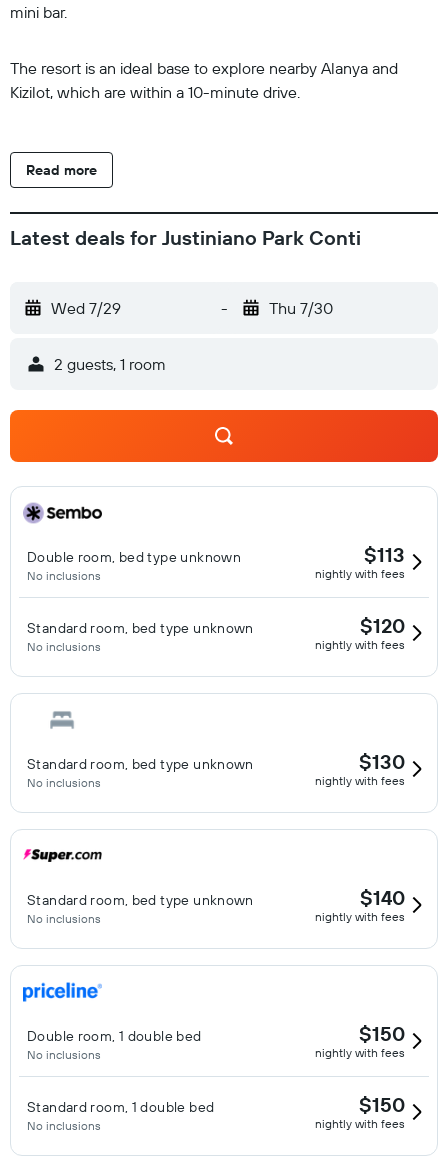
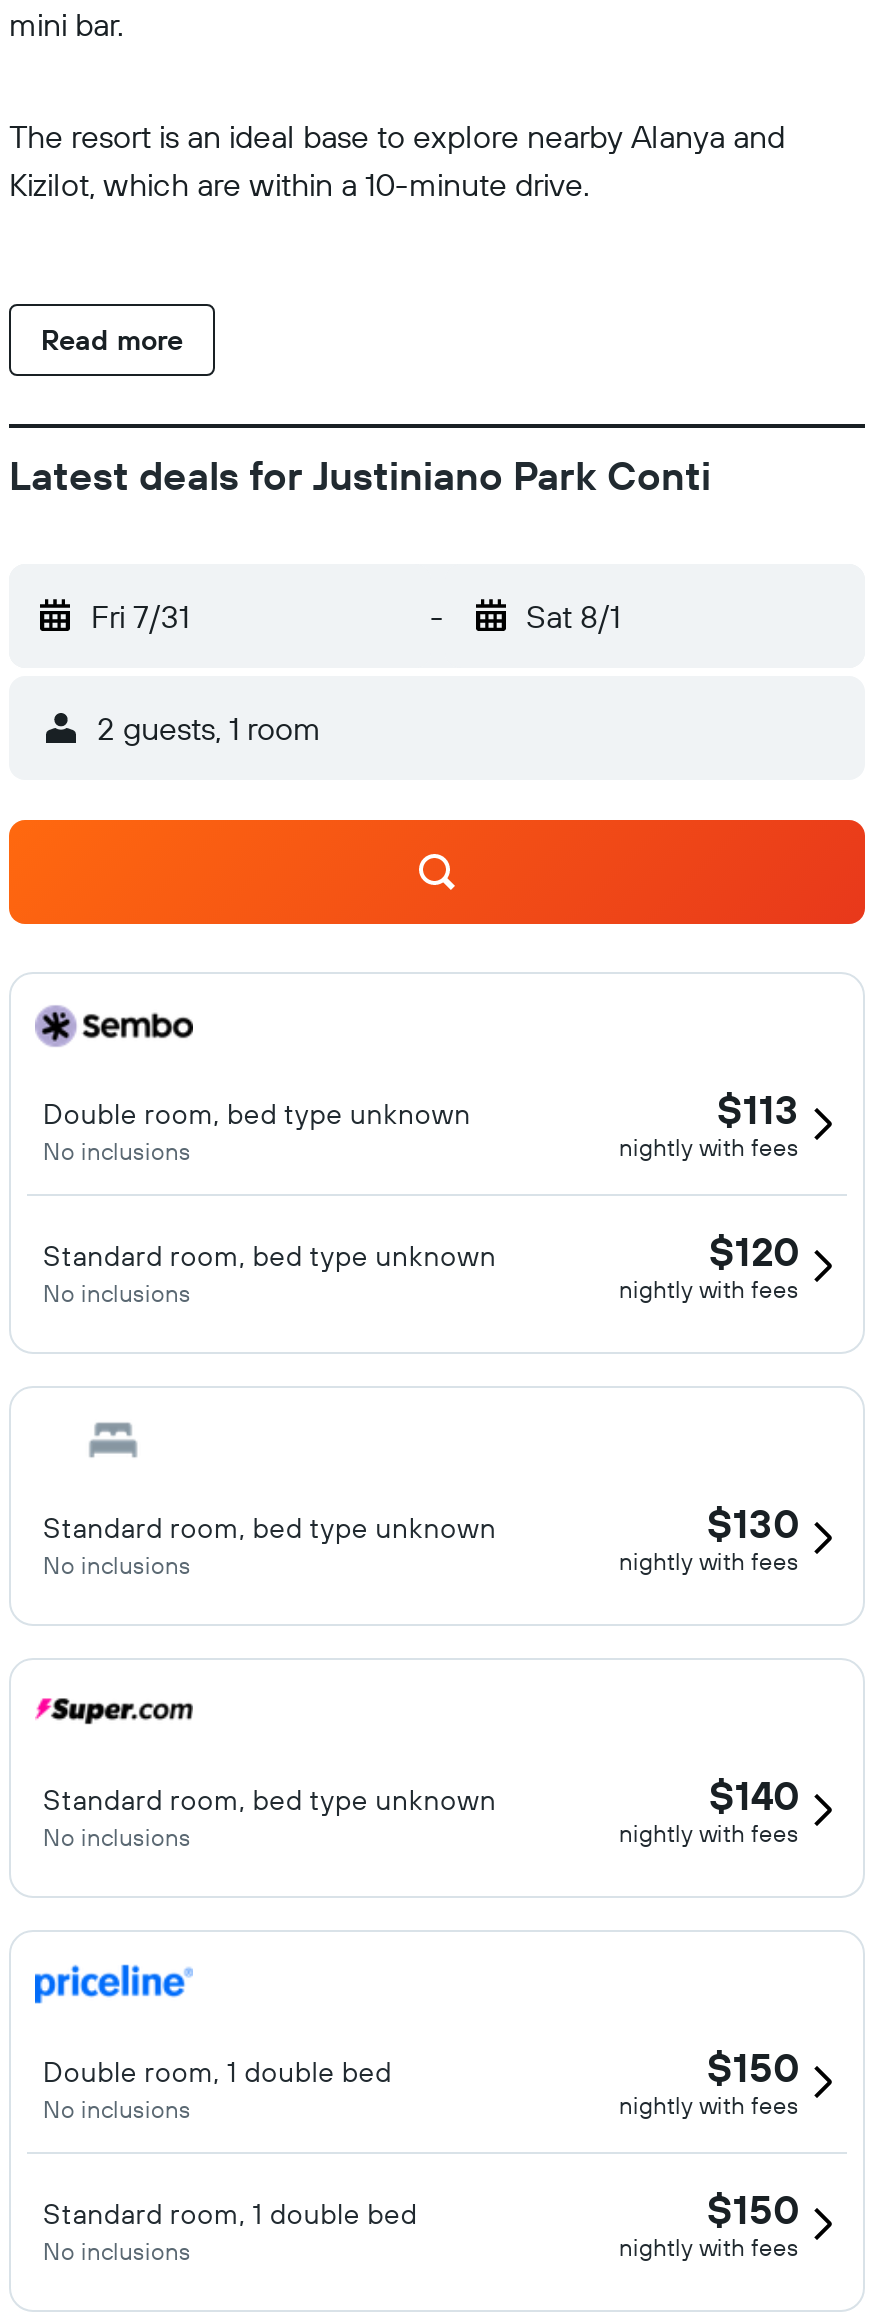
[51,298,121,318] Wed 7/29 -> [91,596,189,636] Fri 7/31
[268,298,332,318] Thu 7/30 -> [526,596,620,636] Sat 8/1

